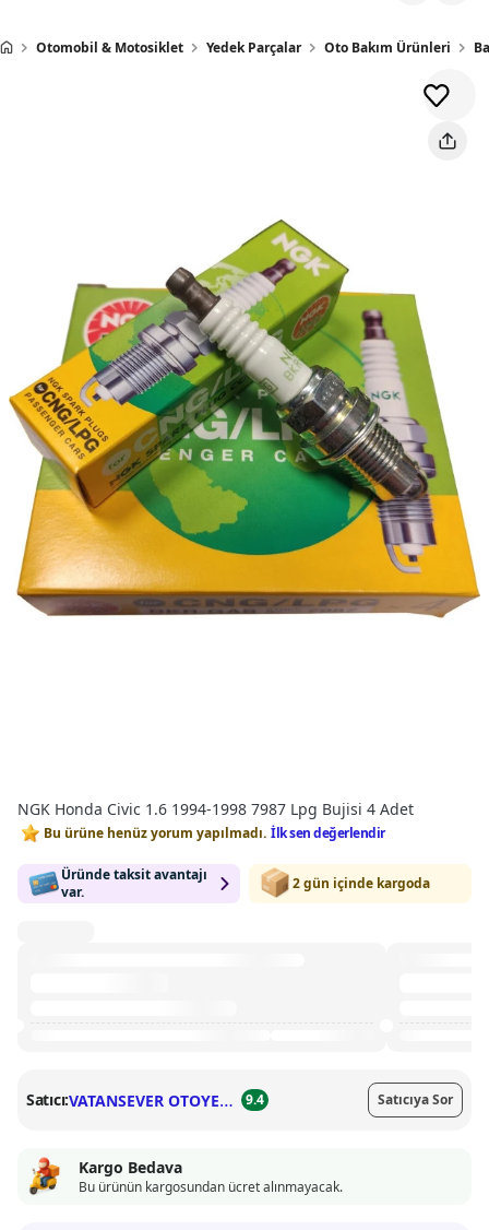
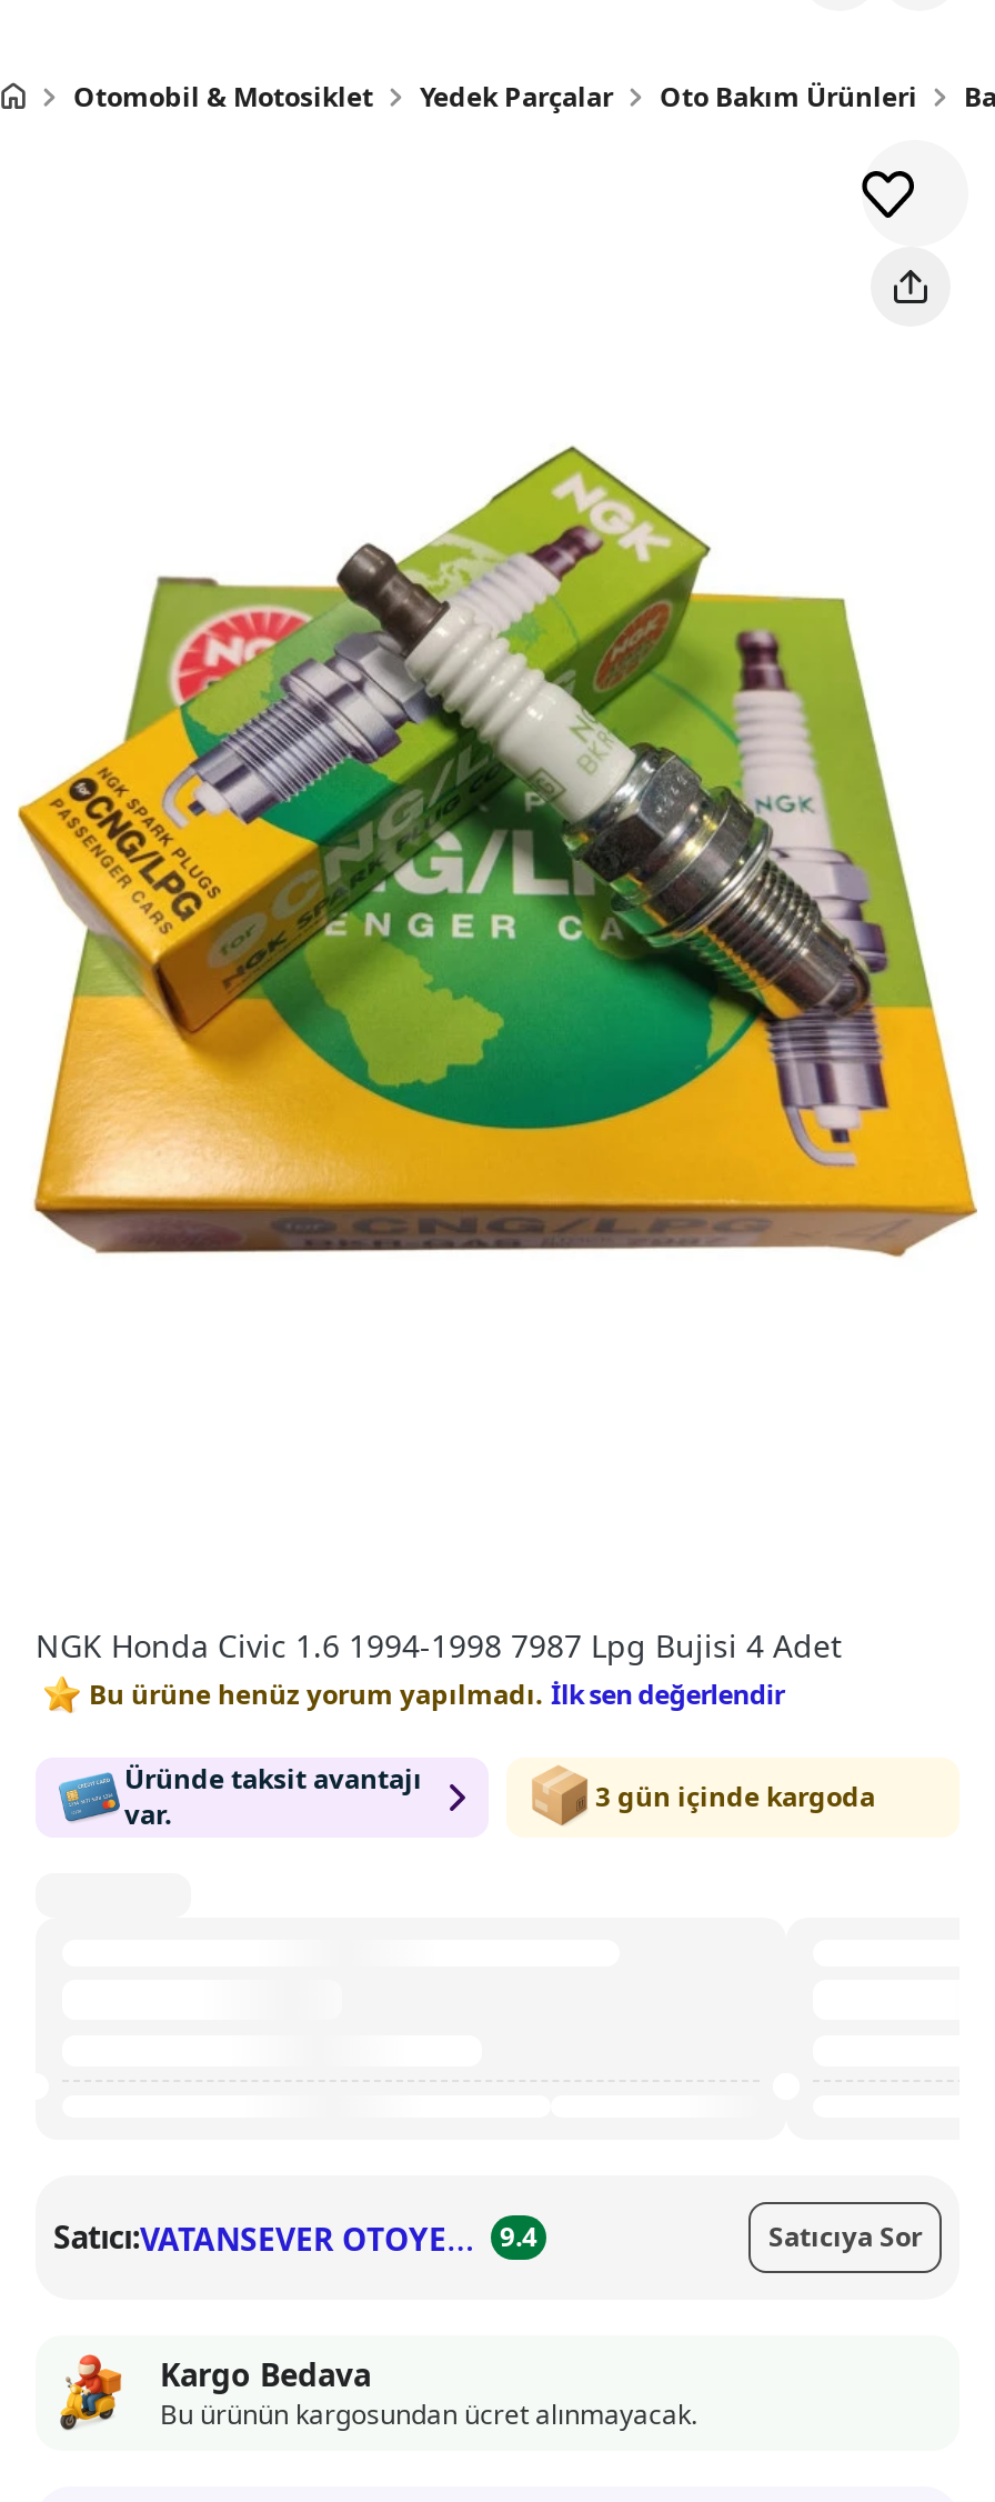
[293,874,430,892] 2 gün içinde kargoda -> [595,1778,875,1815] 3 gün içinde kargoda

